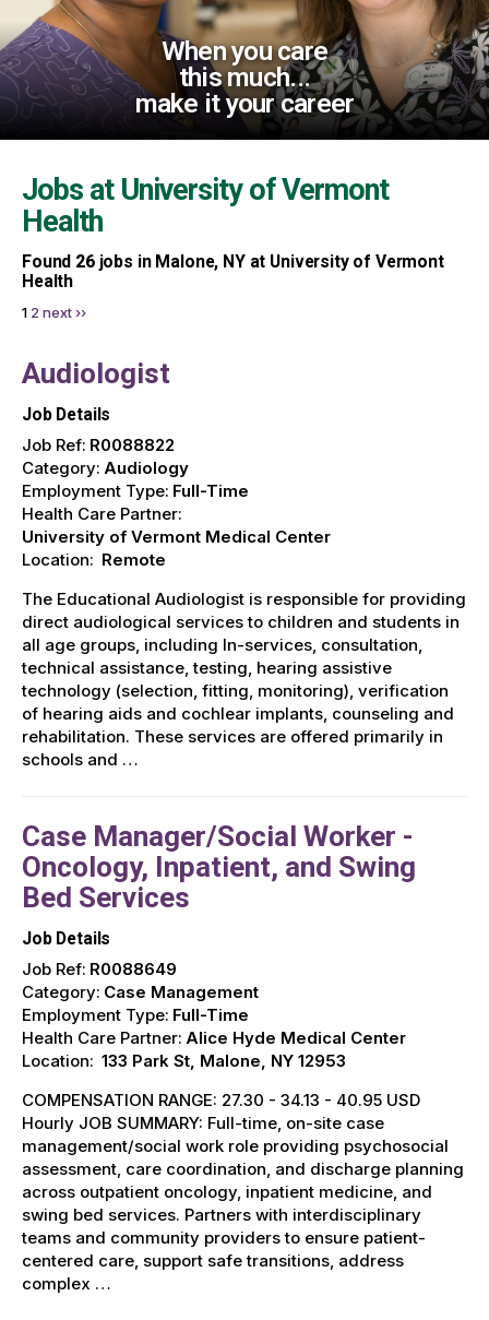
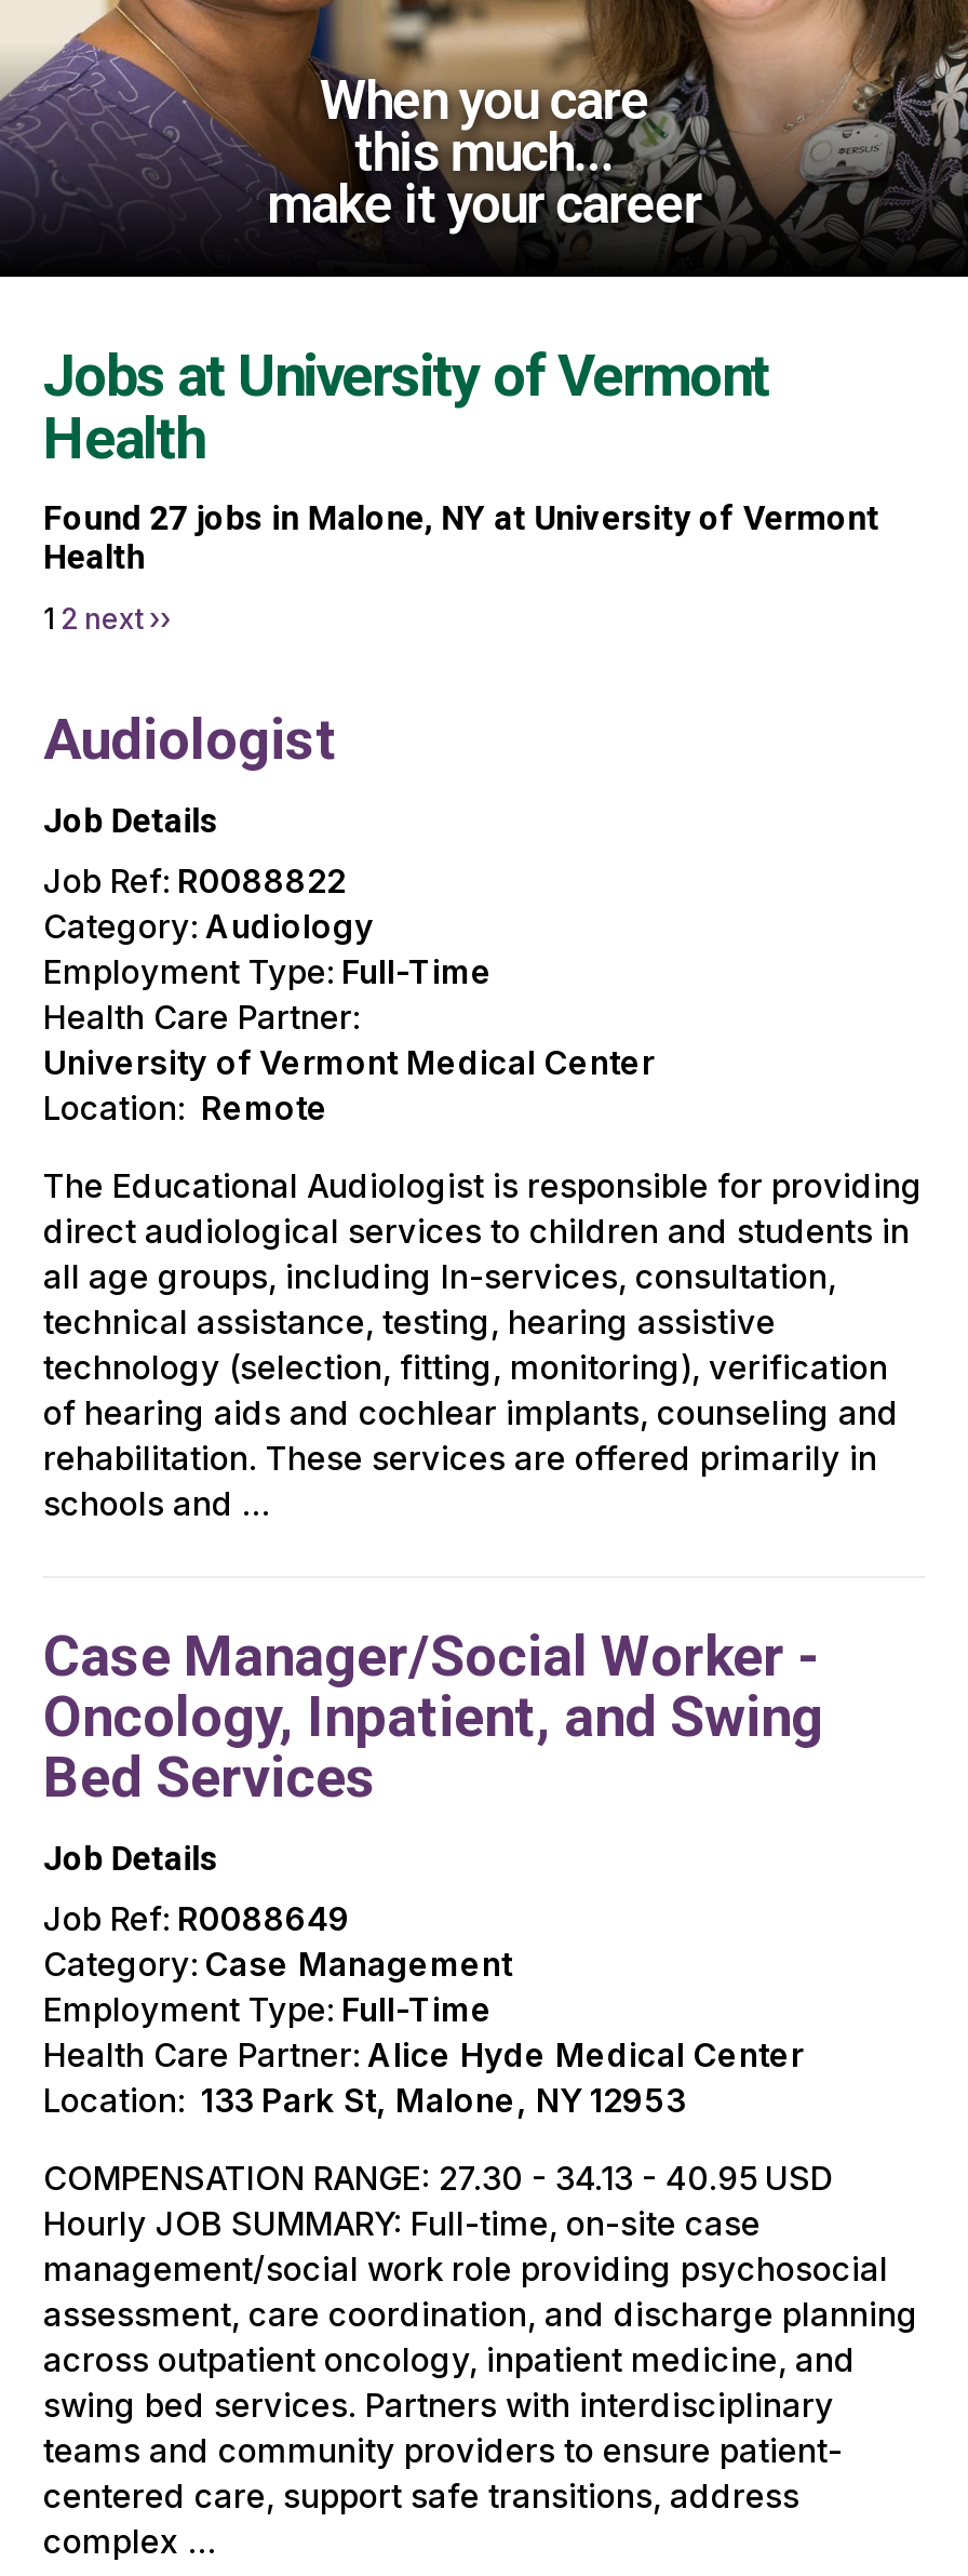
[22,251,444,272] Found 26 jobs in Malone, NY at University of Vermont -> [43,497,879,539] Found 27 jobs in Malone, NY at University of Vermont

